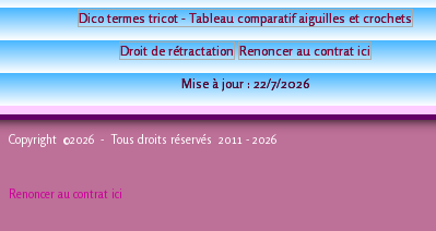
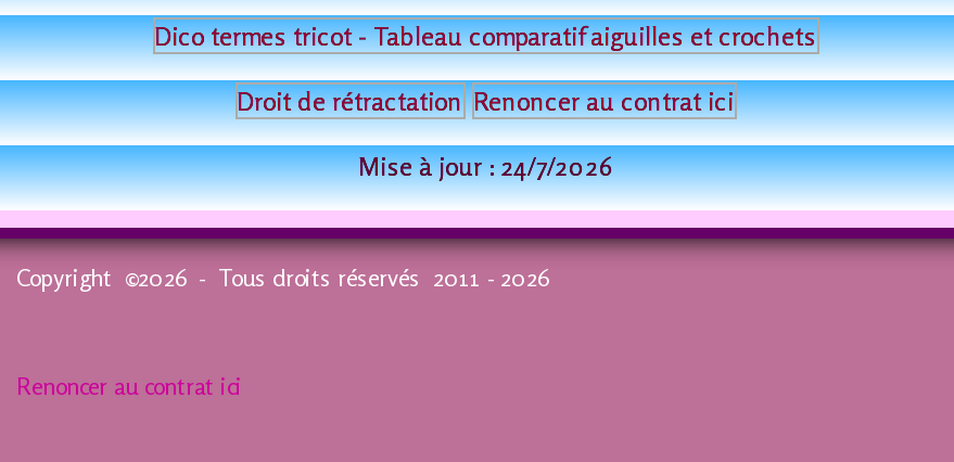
[181,75,309,92] Mise à jour : 22/7/2026 -> [358,150,612,182] Mise à jour : 24/7/2026

